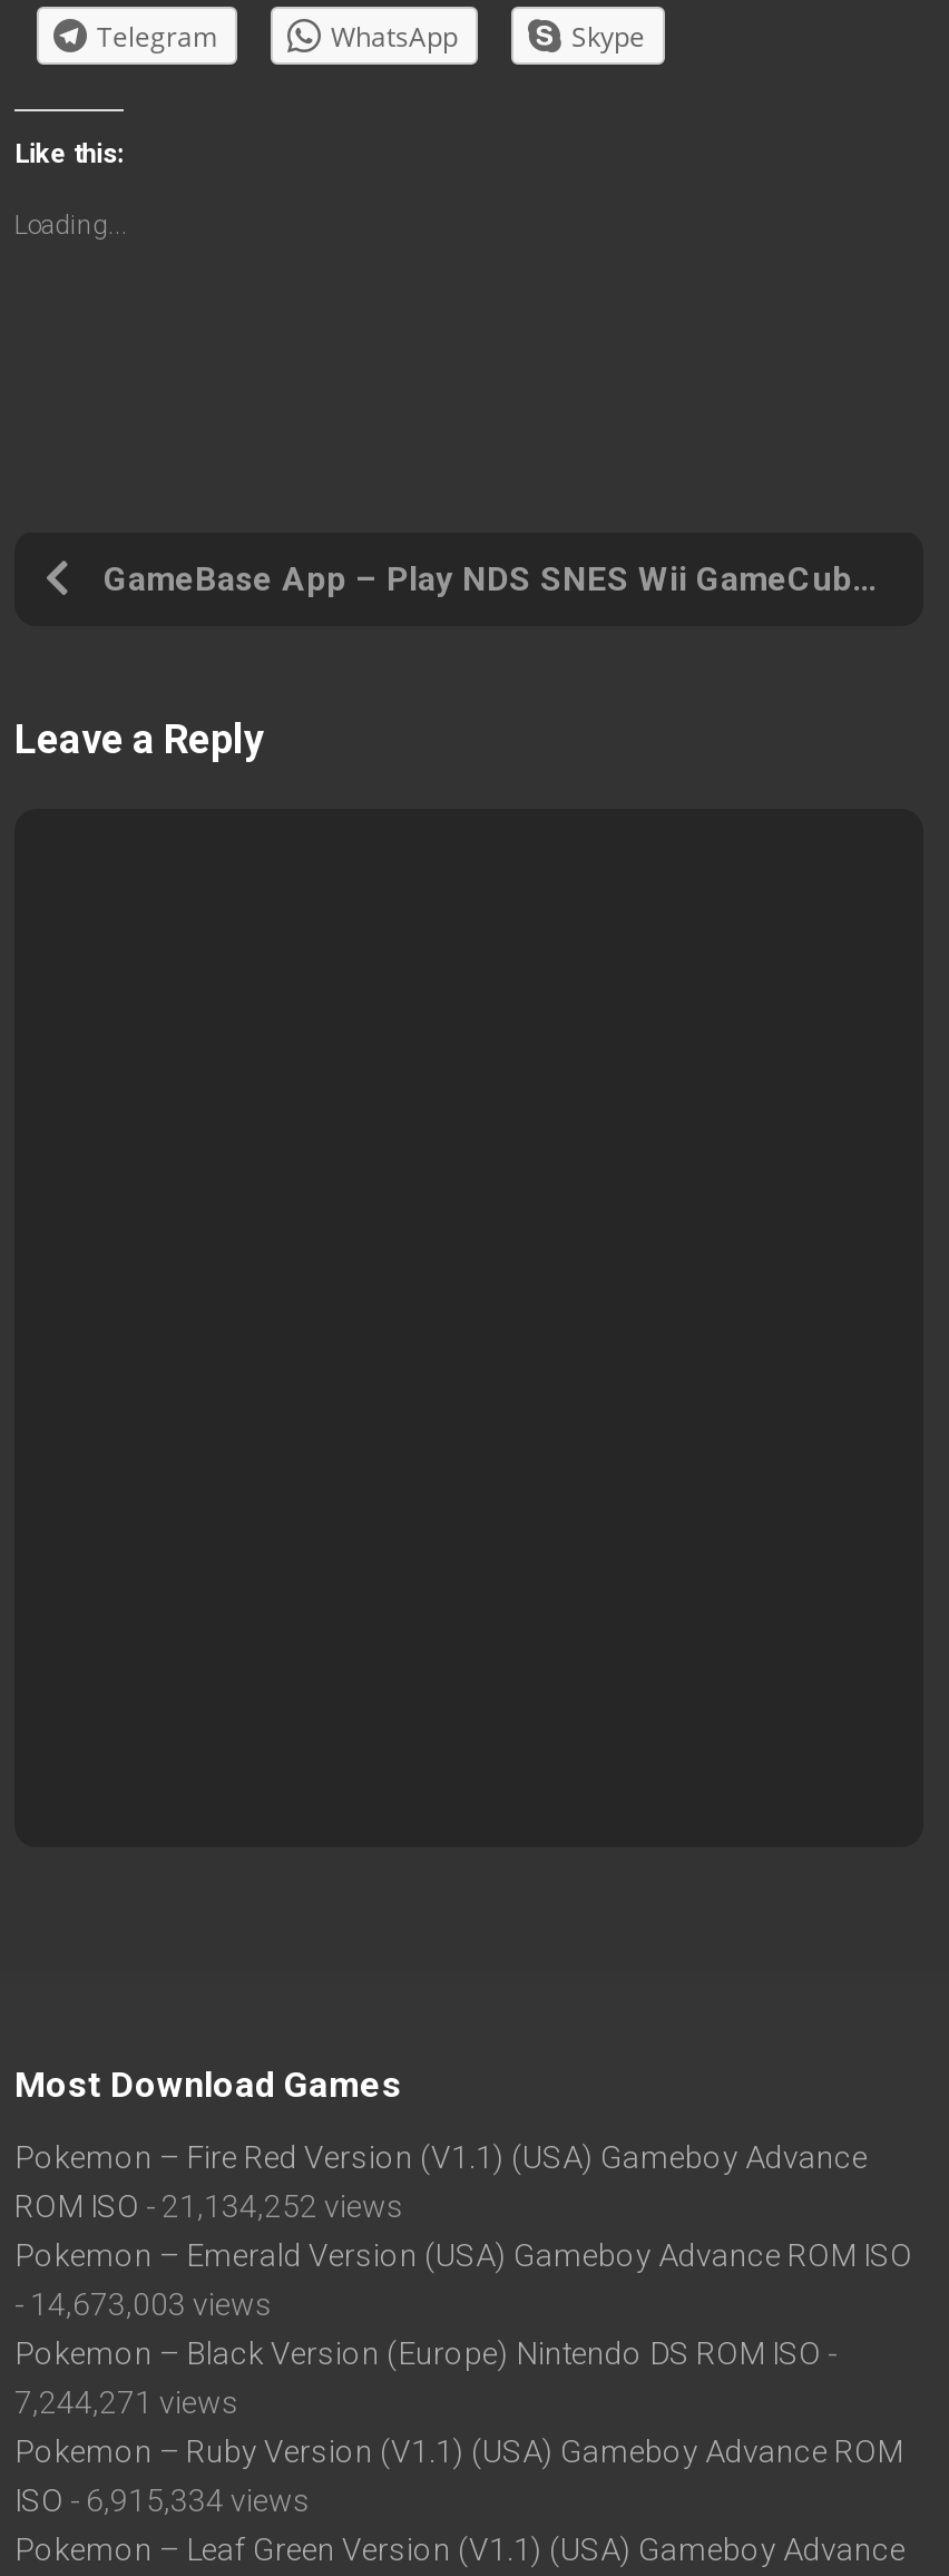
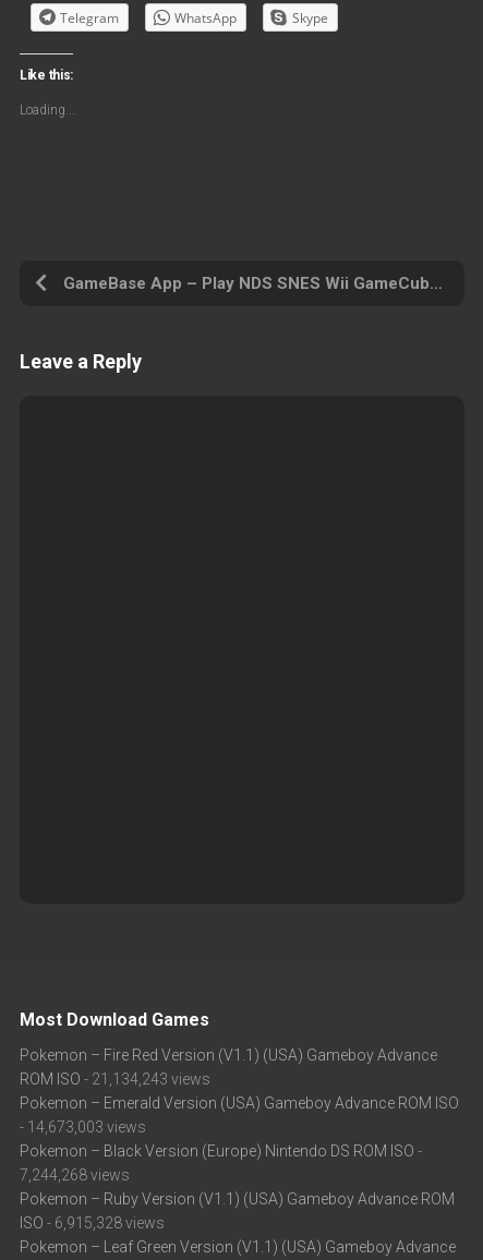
[14,2189,404,2224] ROM ISO - 21,134,252 views -> [20,1071,210,1088] ROM ISO - 21,134,243 views
[14,2385,239,2420] 7,244,271 views -> [20,1166,130,1184] 7,244,268 views
[14,2483,311,2519] ISO - 6,915,334 views -> [20,1214,165,1232] ISO - 6,915,328 views

